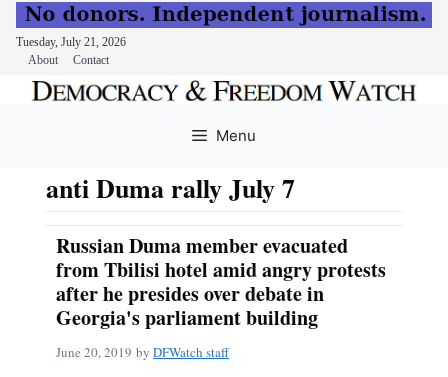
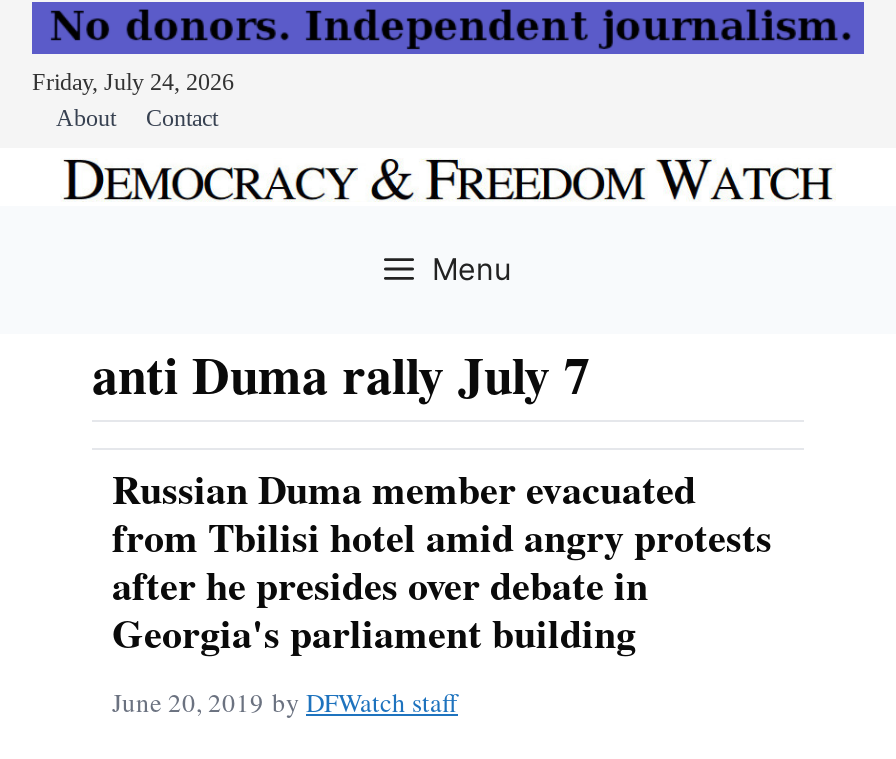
[16,35,126,49] Tuesday, July 21, 2026 -> [32,68,234,96] Friday, July 24, 2026

